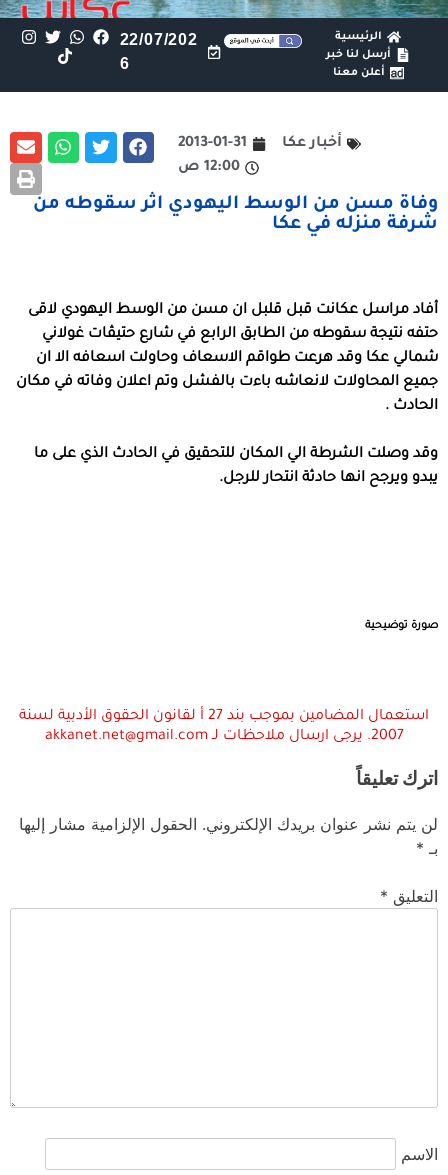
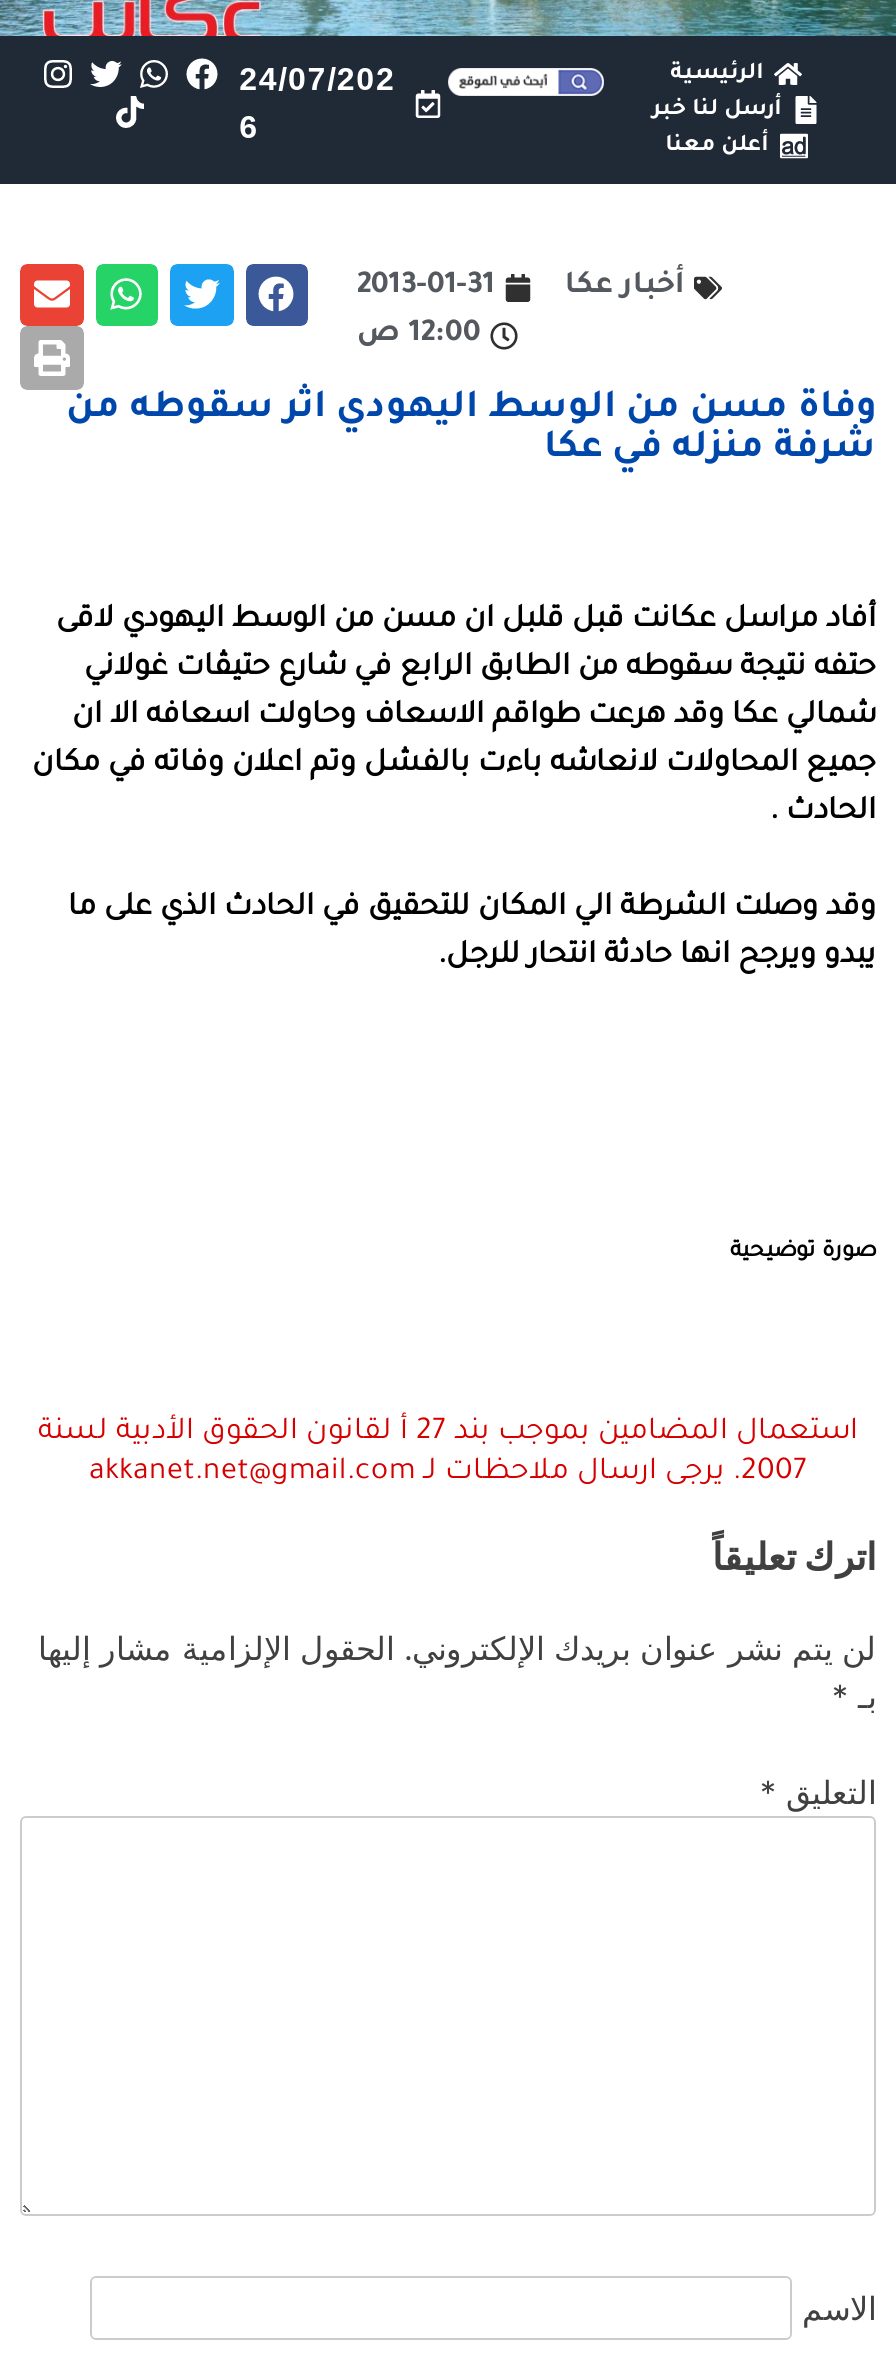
[120,31,198,48] 22/07/202 -> [239,61,396,95] 24/07/202

